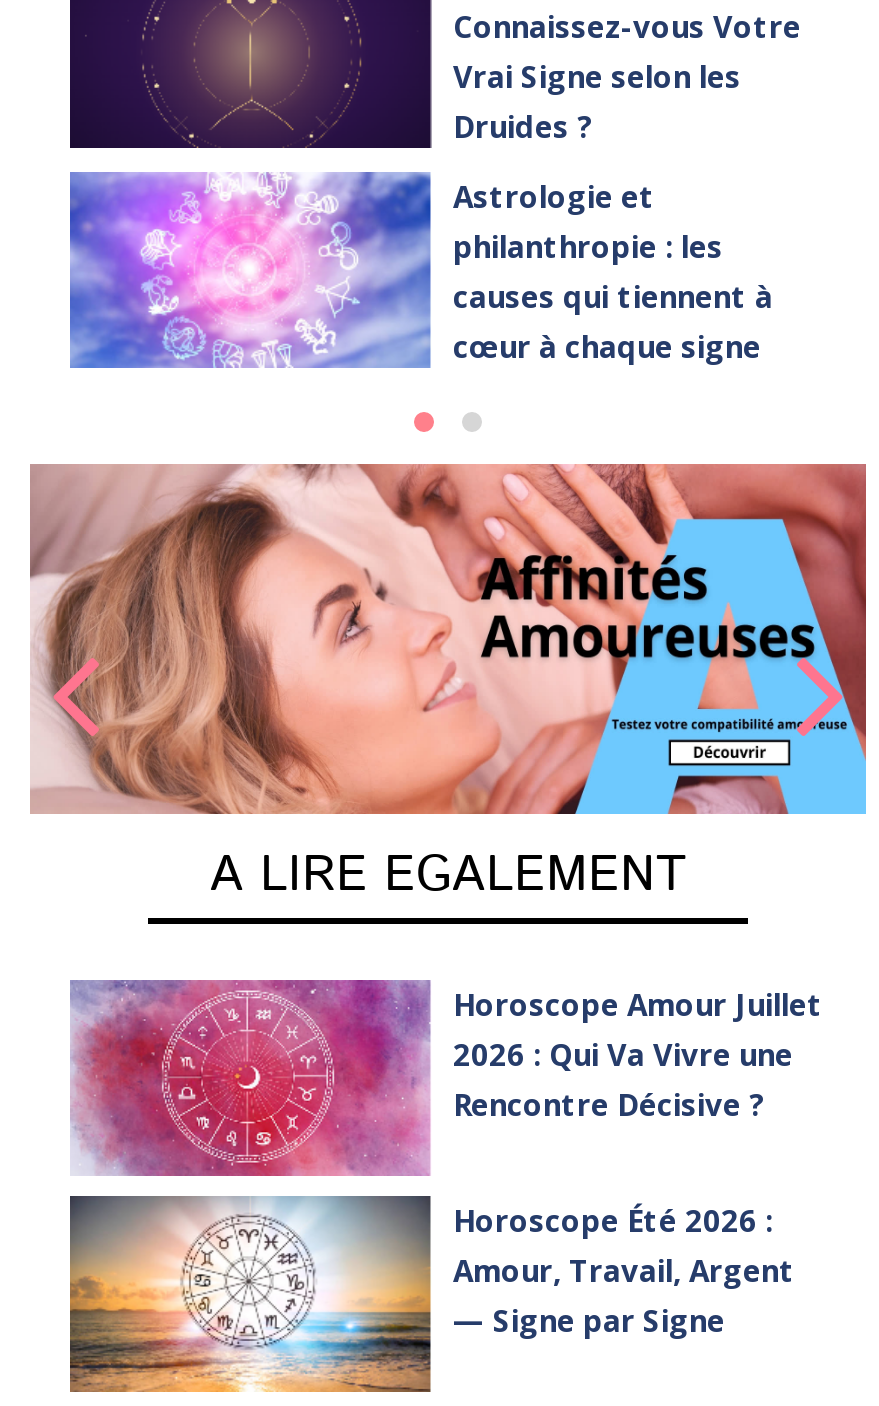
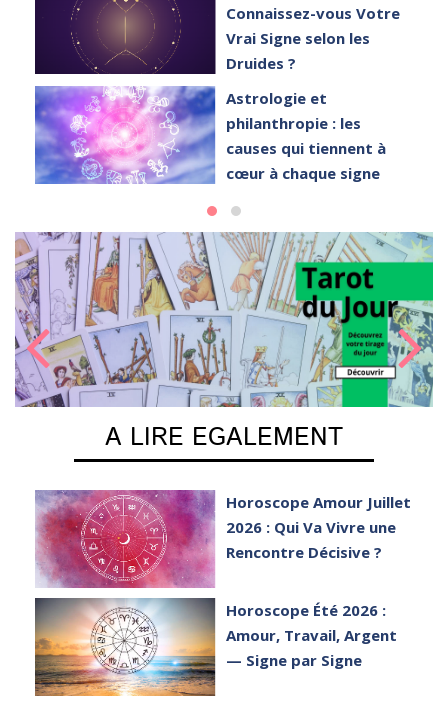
[30,462,868,816] [image] -> [15,231,434,408] [image]

